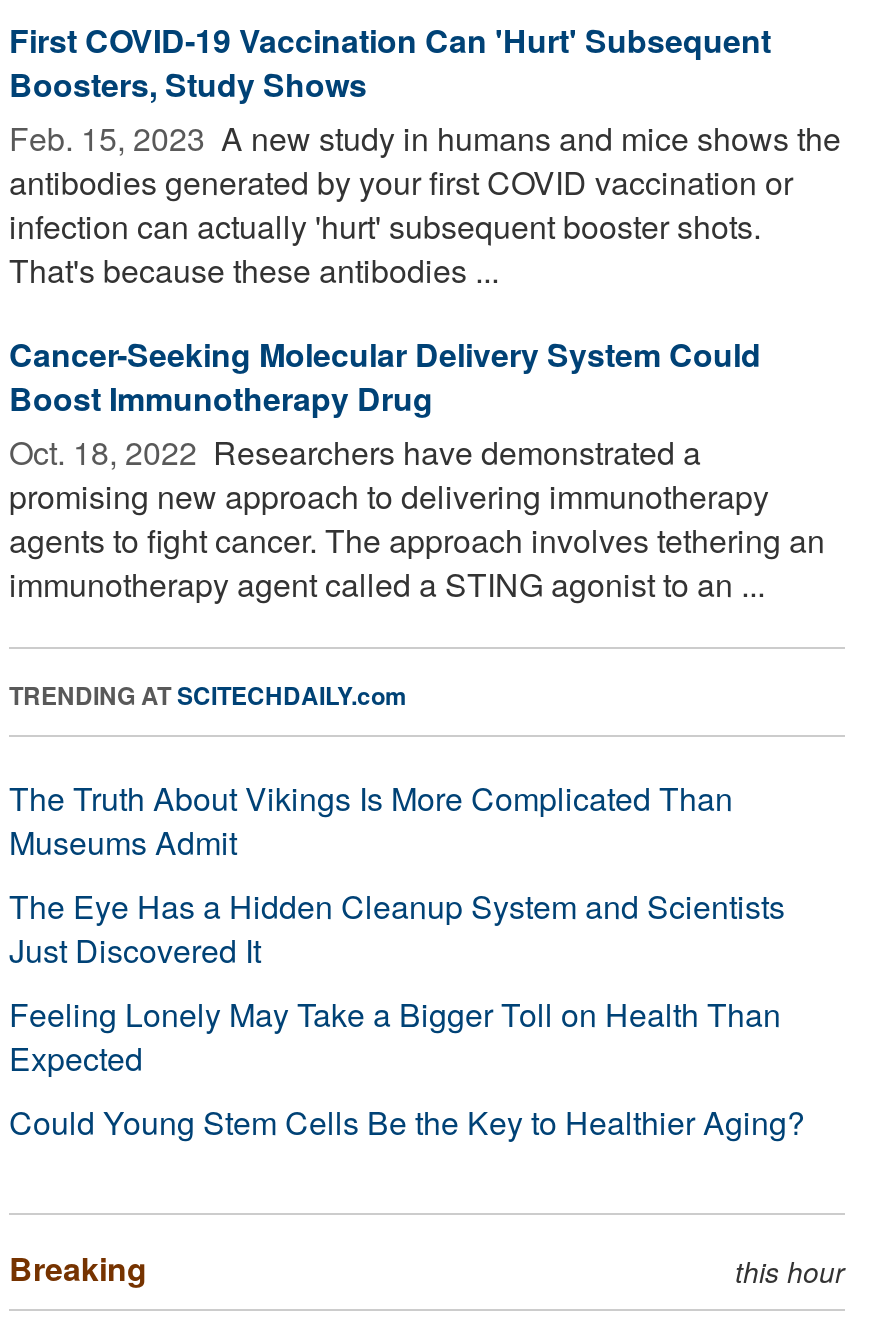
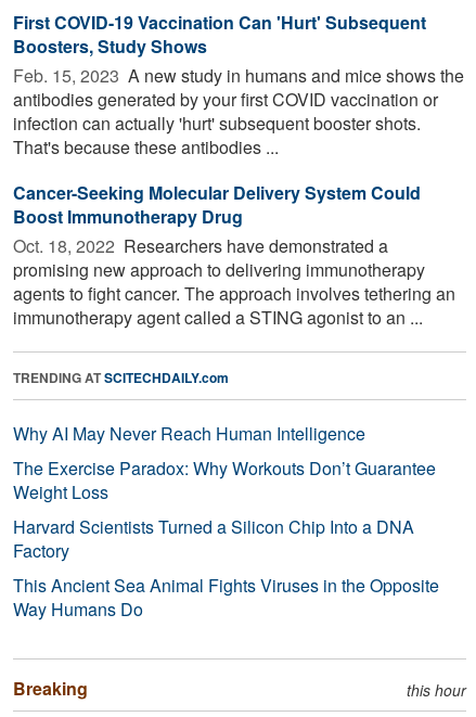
[9,774,805,1144] The Truth About Vikings Is More Complicated Than | Museums Admit | The Eye Has a Hidden Cleanup System and Scientists | Just Discovered It | Feeling Lonely May Take a Bigger Toll on Health Than | Expected | Could Young Stem Cells Be the Key to Healthier Aging? -> [13,421,439,622] Why AI May Never Reach Human Intelligence | The Exercise Paradox: Why Workouts Don’t Guarantee | Weight Loss | Harvard Scientists Turned a Silicon Chip Into a DNA | Factory | This Ancient Sea Animal Fights Viruses in the Opposite | Way Humans Do

